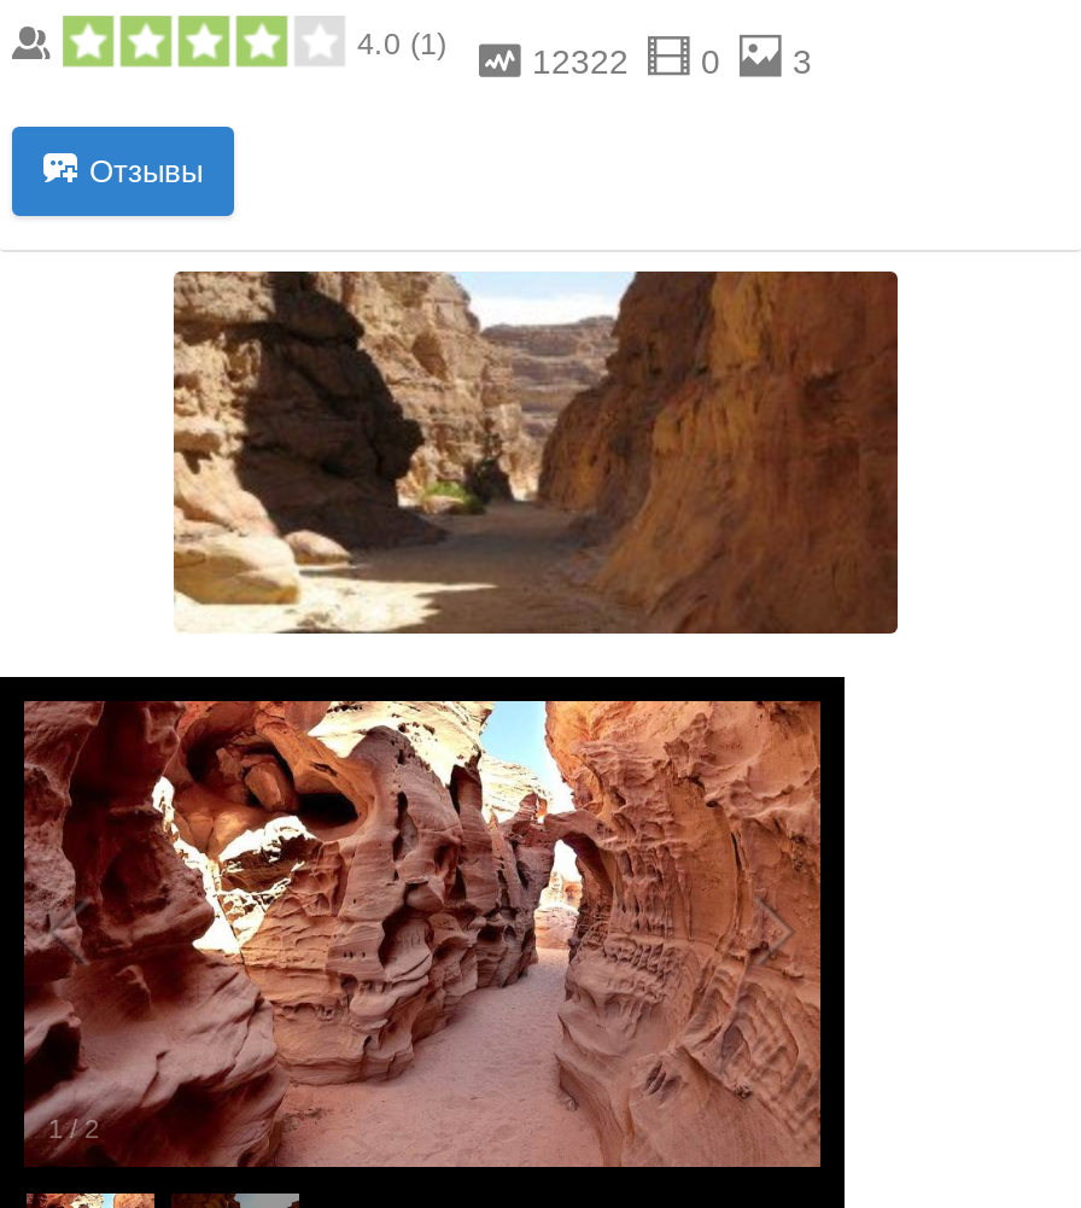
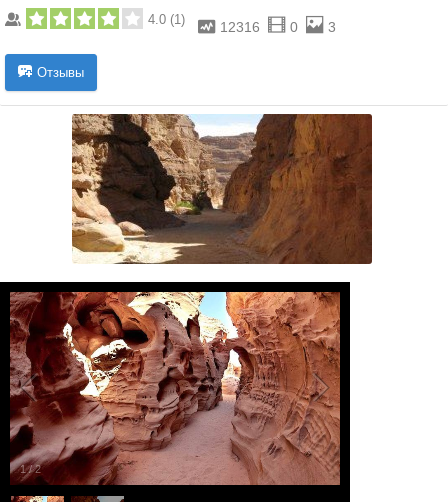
[532,42,812,81] 12322 0 3 -> [220,19,336,35] 12316 0 3

